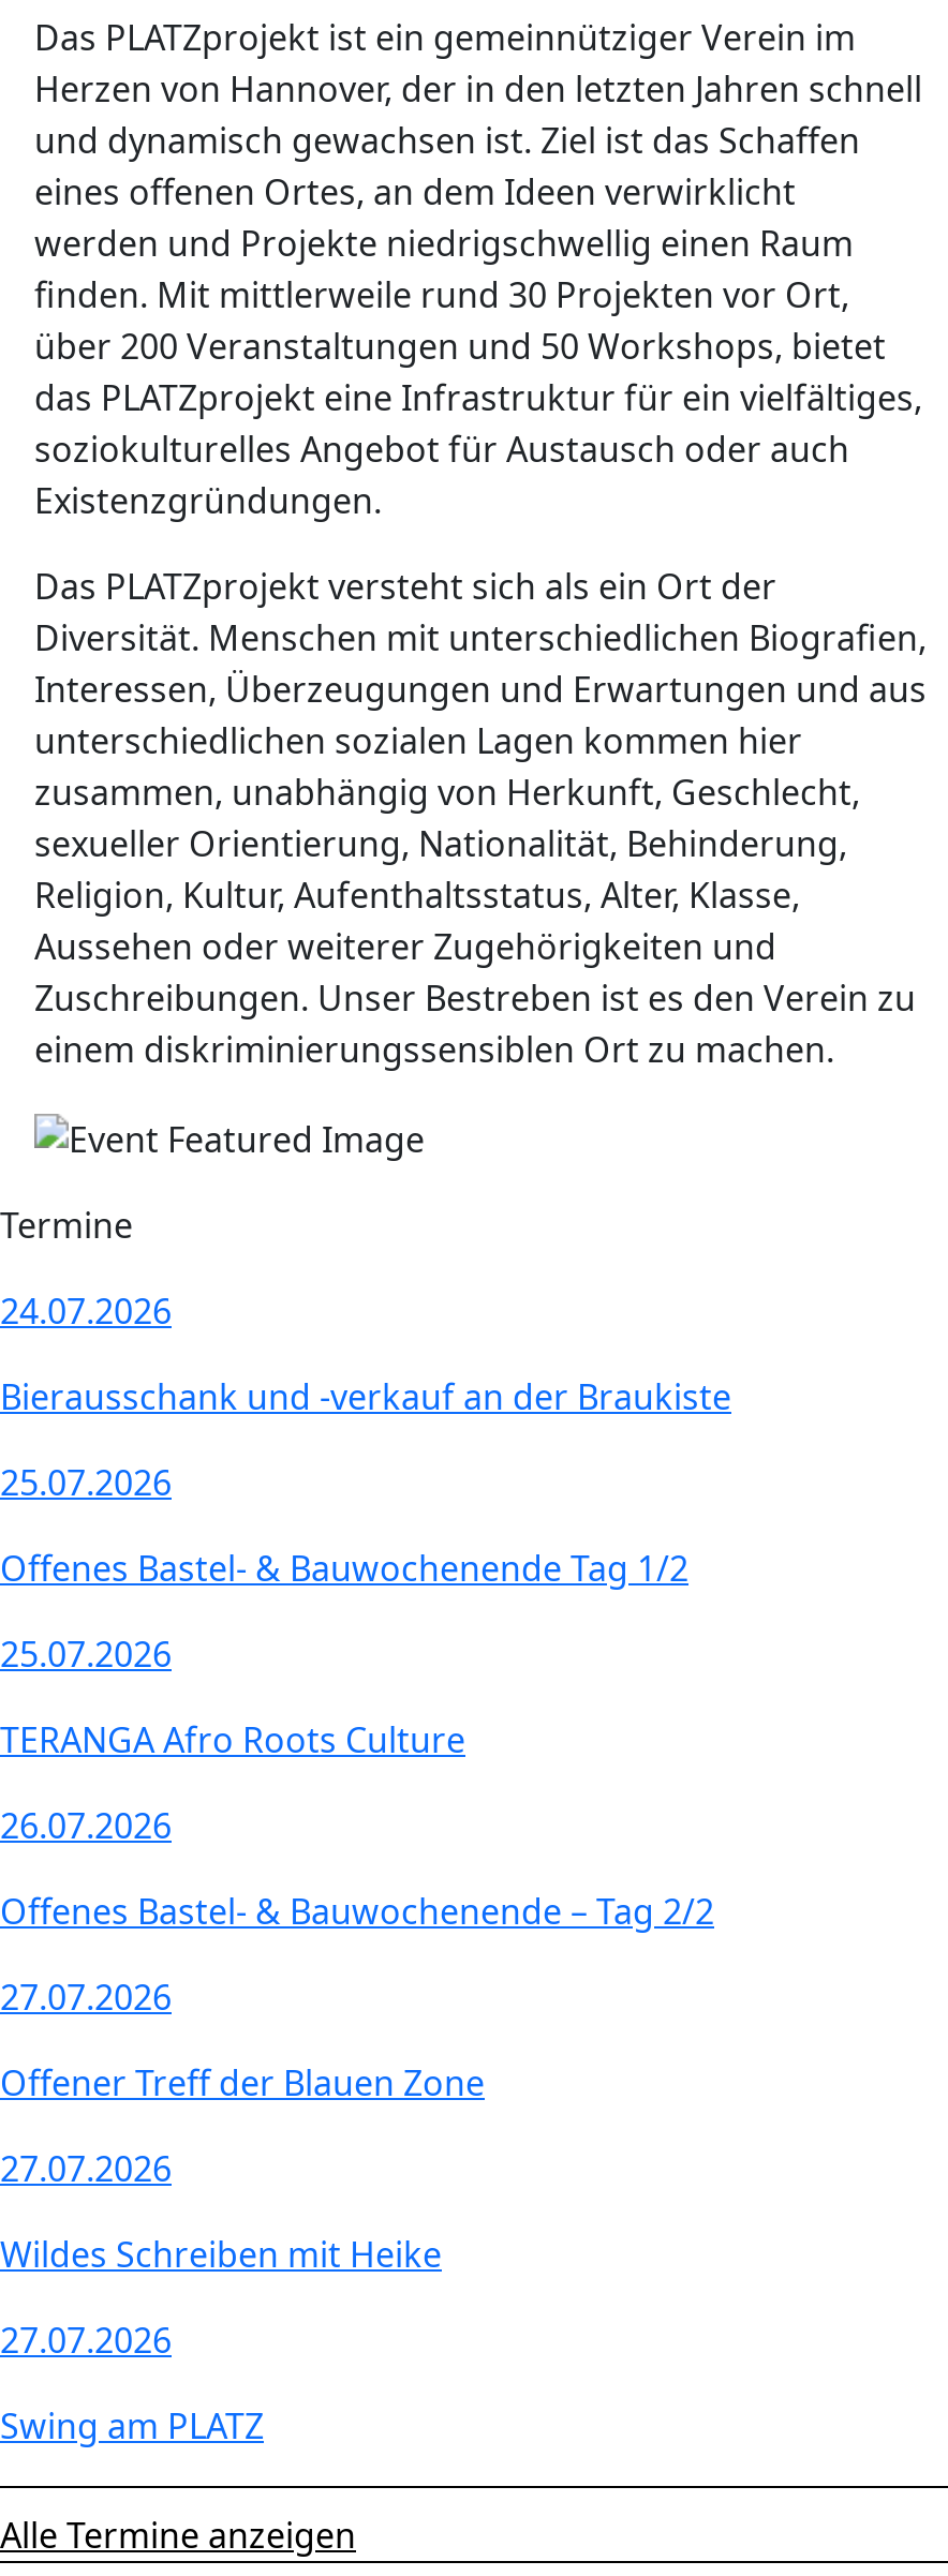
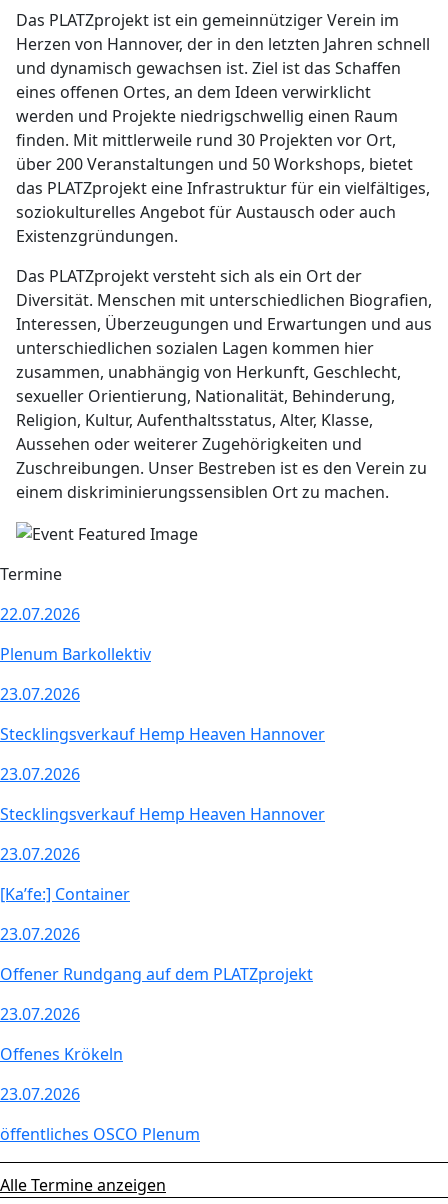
[0,1287,172,1334] 24.07.2026 -> [0,603,80,625] 22.07.2026
[0,1373,731,1420] Bierausschank und -verkauf an der Braukiste -> [0,643,151,665] Plenum Barkollektiv
[0,1458,172,1506] 25.07.2026 -> [0,683,80,705] 23.07.2026
[0,1544,688,1591] Offenes Bastel- & Bauwochenende Tag 1/2 -> [0,723,325,745] Stecklingsverkauf Hemp Heaven Hannover
[0,1630,172,1677] 25.07.2026 -> [0,763,80,785] 23.07.2026
[0,1716,465,1763] TERANGA Afro Roots Culture -> [0,803,325,825] Stecklingsverkauf Hemp Heaven Hannover
[0,1801,172,1849] 26.07.2026 -> [0,843,80,865] 23.07.2026
[0,1887,714,1934] Offenes Bastel- & Bauwochenende – Tag 2/2 -> [0,883,130,905] [Ka’fe:] Container
[0,1973,172,2020] 27.07.2026 -> [0,923,80,945] 23.07.2026
[0,2059,485,2106] Offener Treff der Blauen Zone -> [0,963,313,985] Offener Rundgang auf dem PLATZprojekt
[0,2144,172,2192] 27.07.2026 -> [0,1003,80,1025] 23.07.2026
[0,2230,442,2277] Wildes Schreiben mit Heike -> [0,1043,123,1065] Offenes Krökeln
[0,2316,172,2363] 27.07.2026 -> [0,1083,80,1105] 23.07.2026
[0,2402,264,2449] Swing am PLATZ -> [0,1123,200,1145] öffentliches OSCO Plenum

